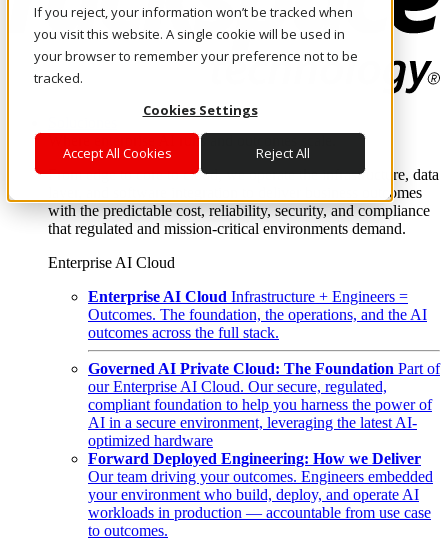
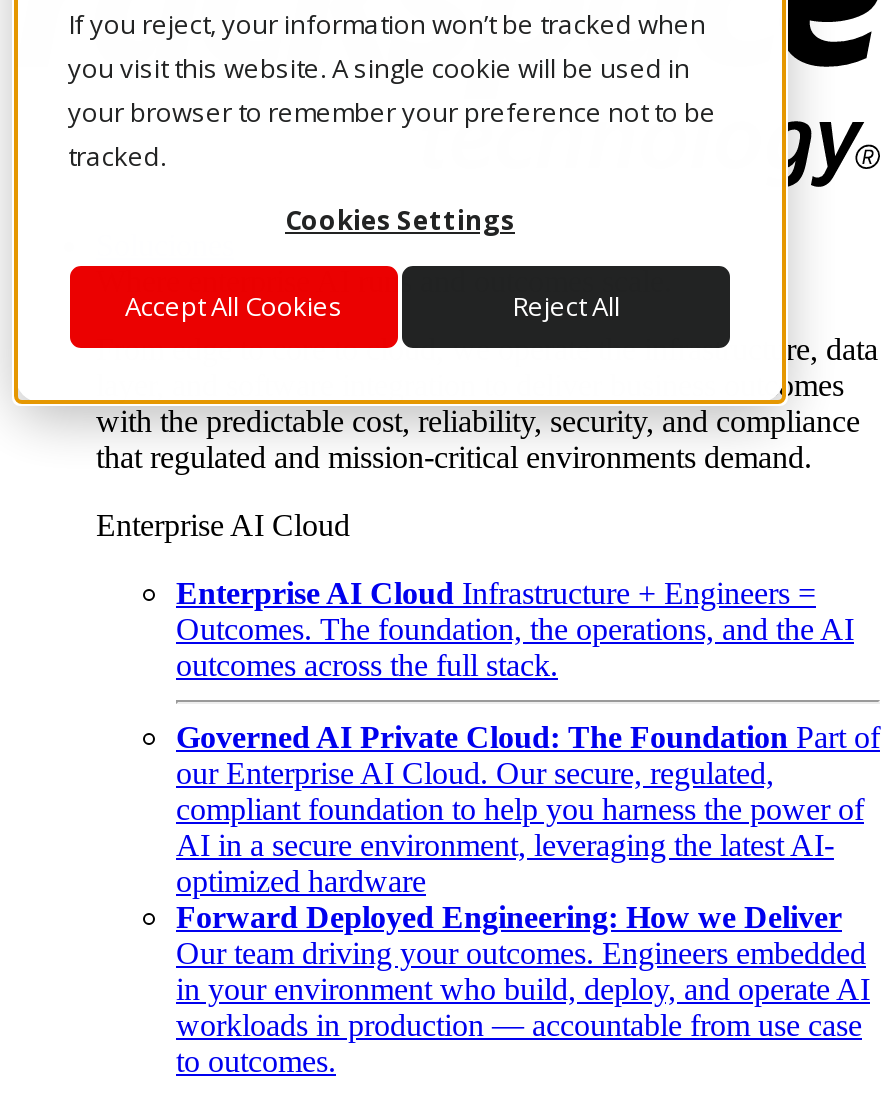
[88,486,419,503] your environment who build, deploy, and operate AI -> [176,972,870,1006] in your environment who build, deploy, and operate AI

